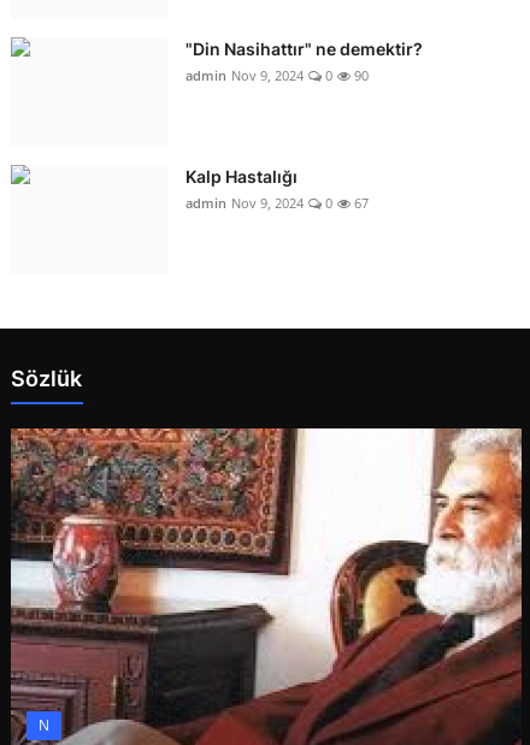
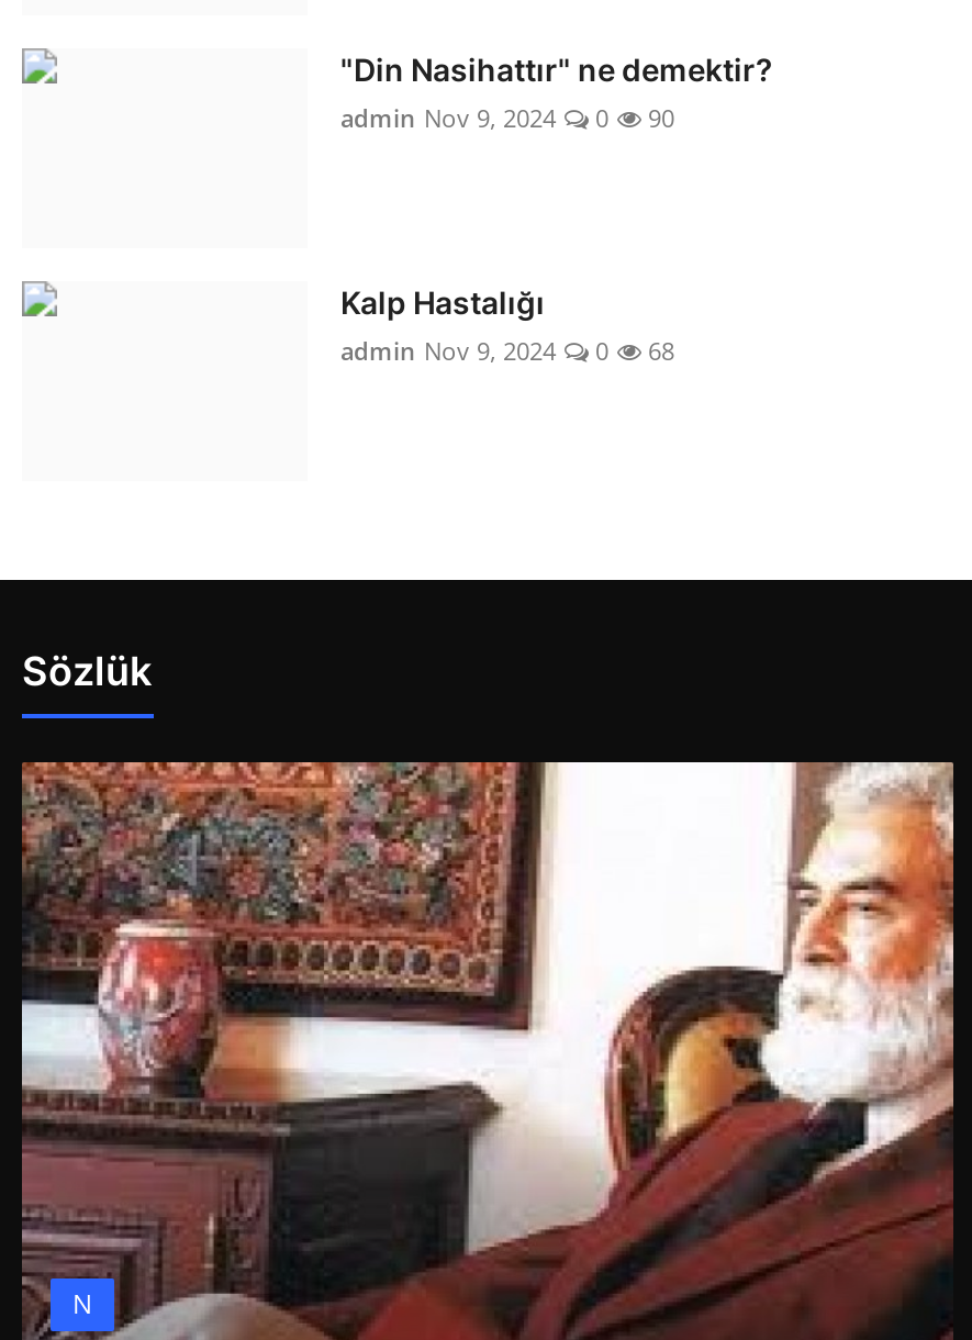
[185,194,369,212] admin Nov 9, 2024 0 67 -> [340,334,674,367] admin Nov 9, 2024 0 68

